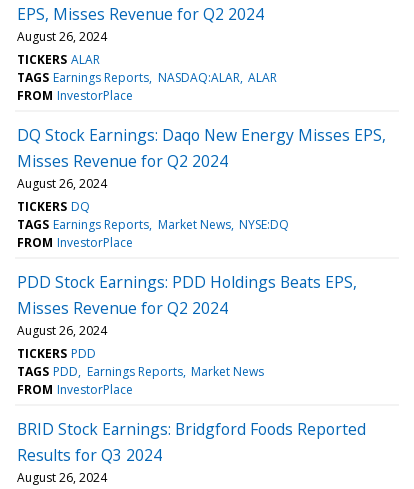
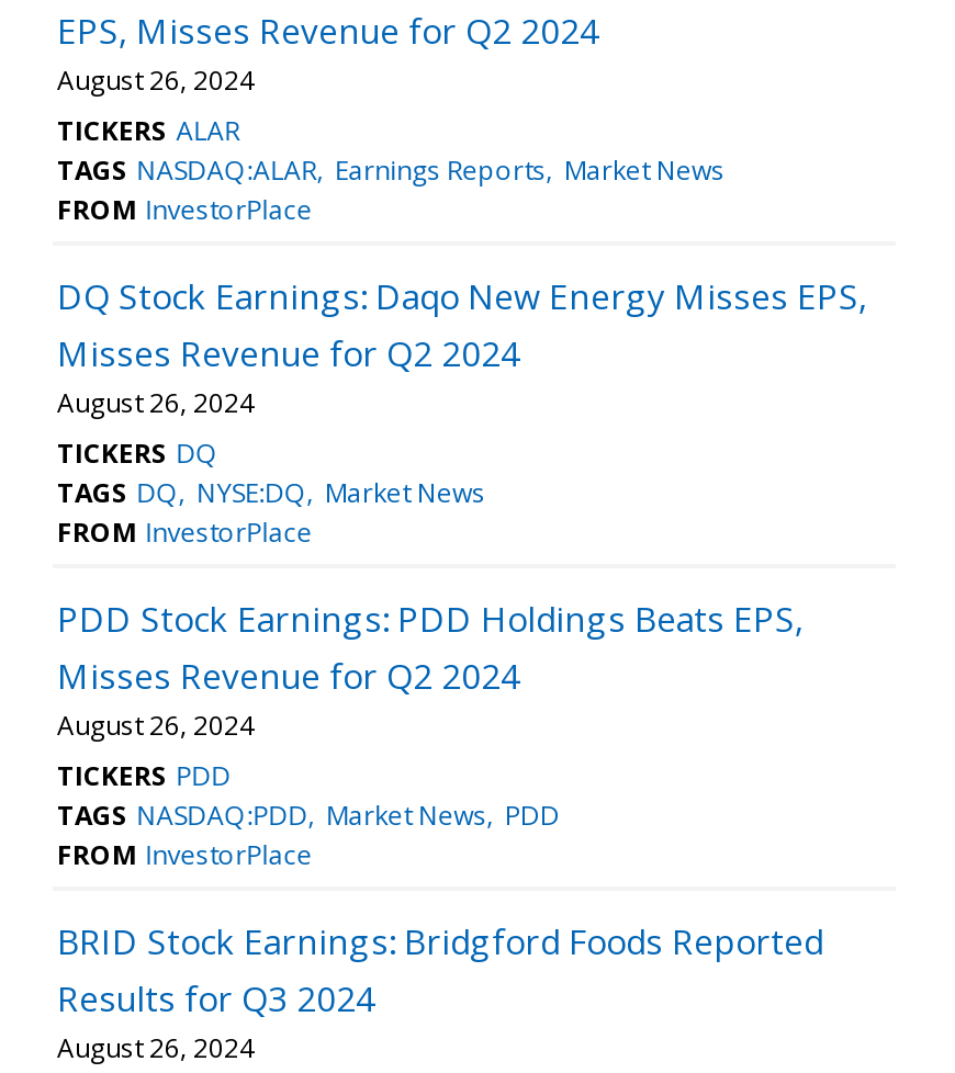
[17,69,277,86] TAGS Earnings Reports NASDAQ:ALAR ALAR -> [57,151,724,188] TAGS NASDAQ:ALAR Earnings Reports Market News
[17,216,289,233] TAGS Earnings Reports Market News NYSE:DQ -> [57,474,485,511] TAGS DQ NYSE:DQ Market News
[17,363,264,380] TAGS PDD Earnings Reports Market News -> [57,796,560,833] TAGS NASDAQ:PDD Market News PDD

